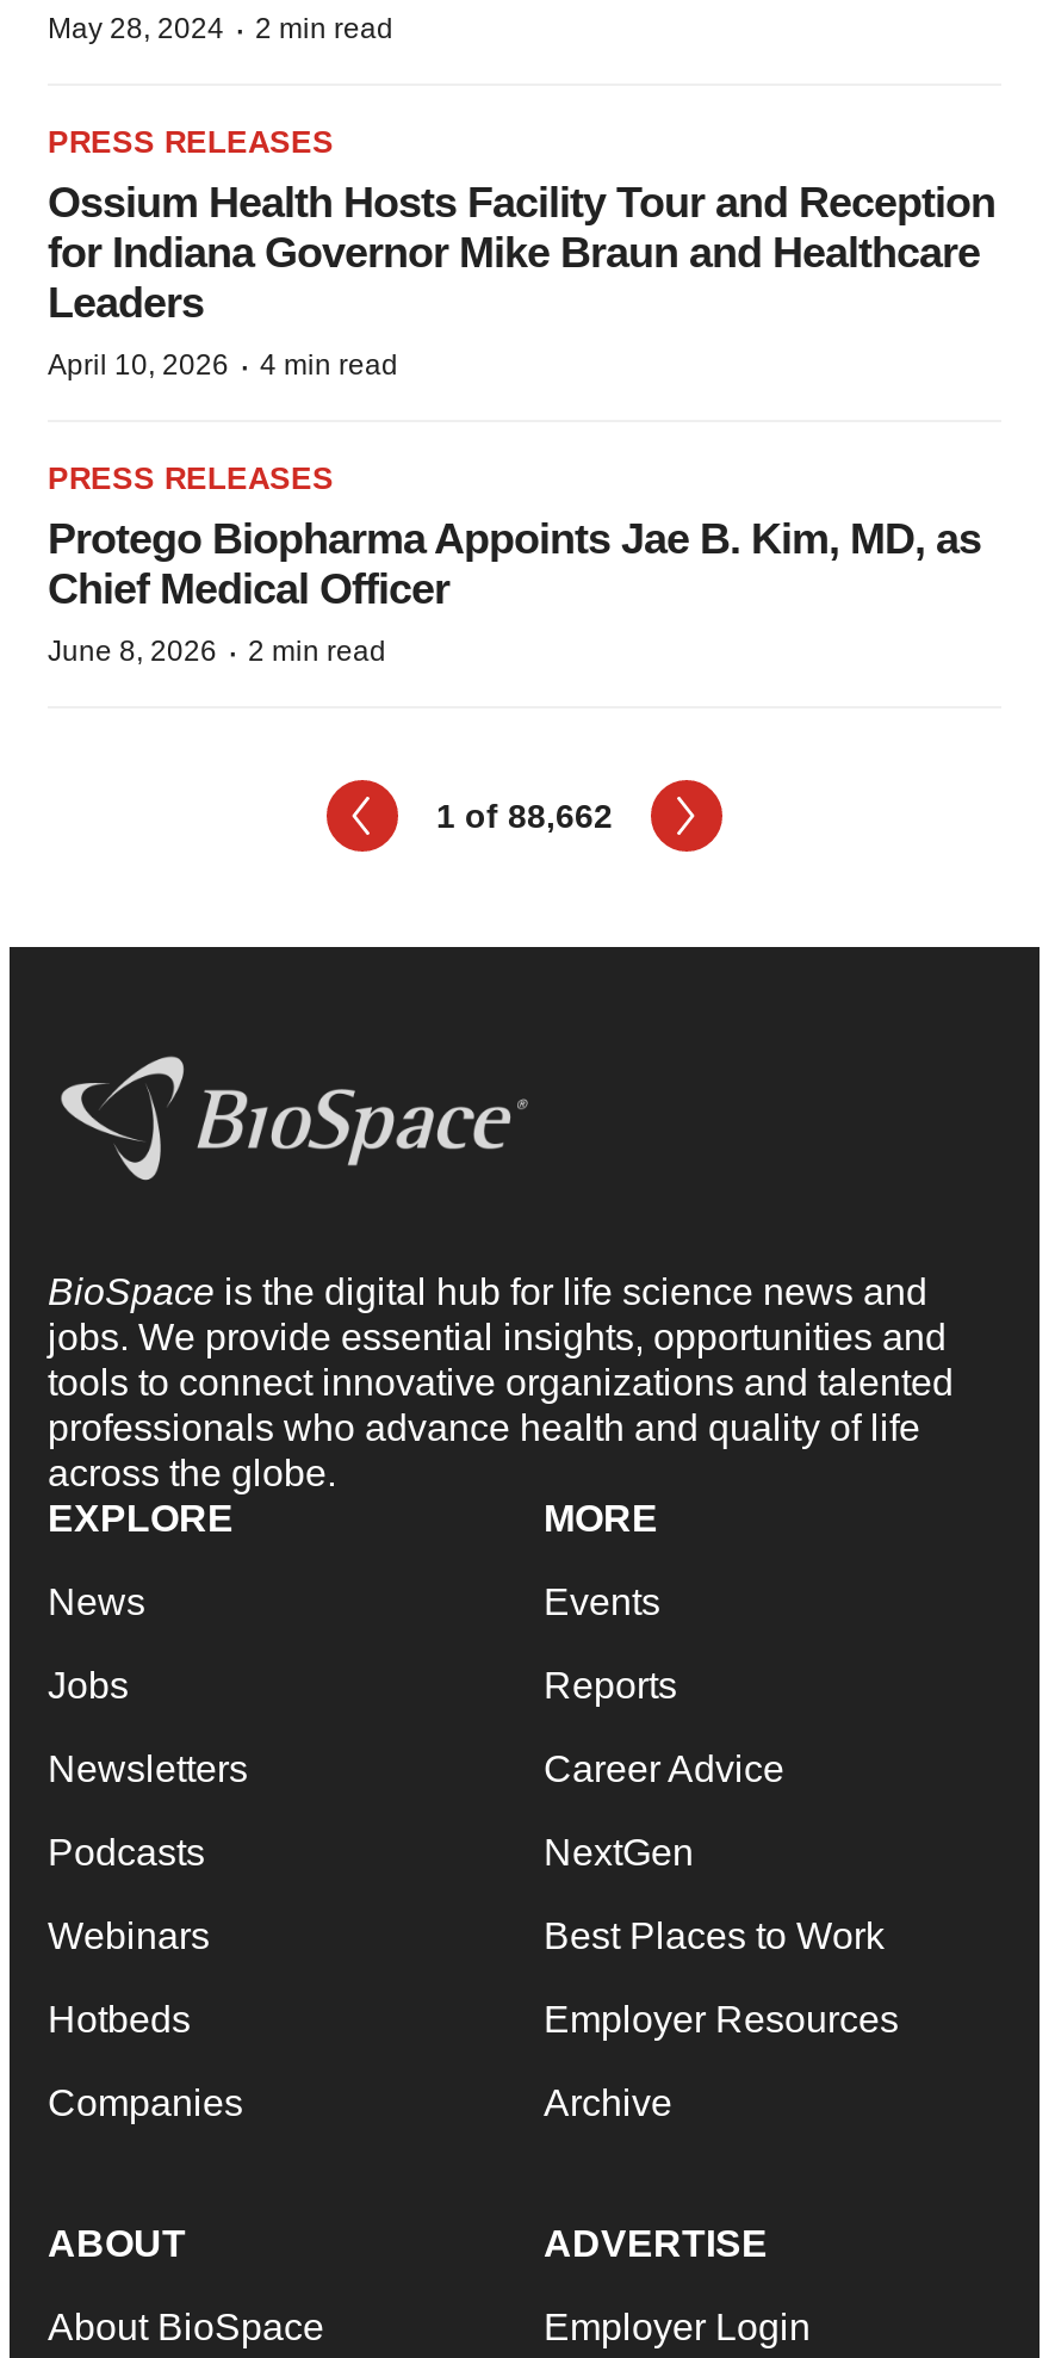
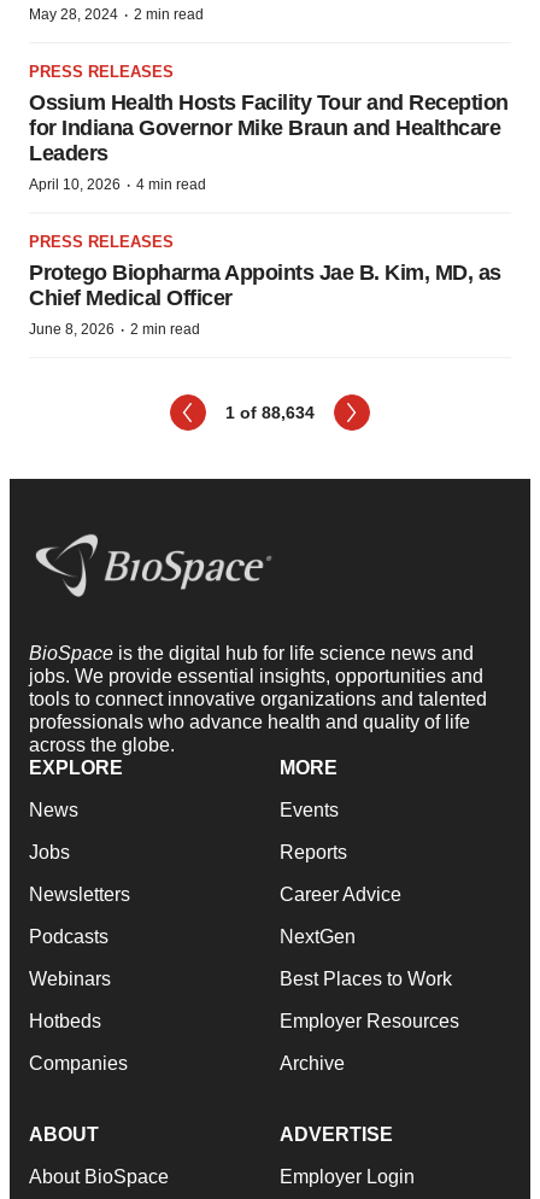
[436,797,613,835] 1 of 88,662 -> [225,403,315,422] 1 of 88,634

